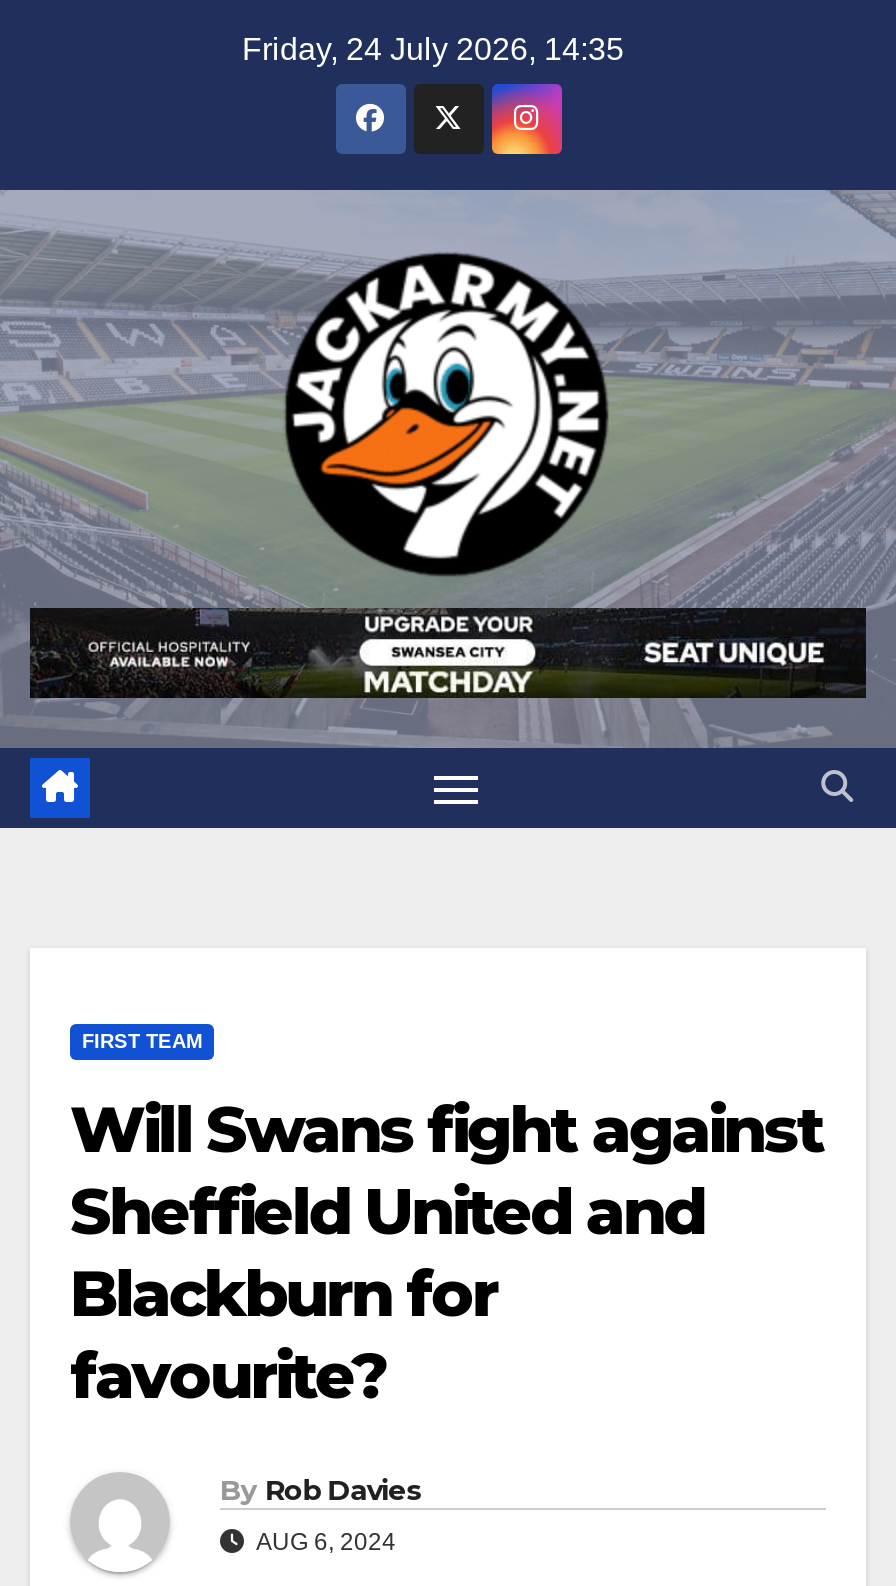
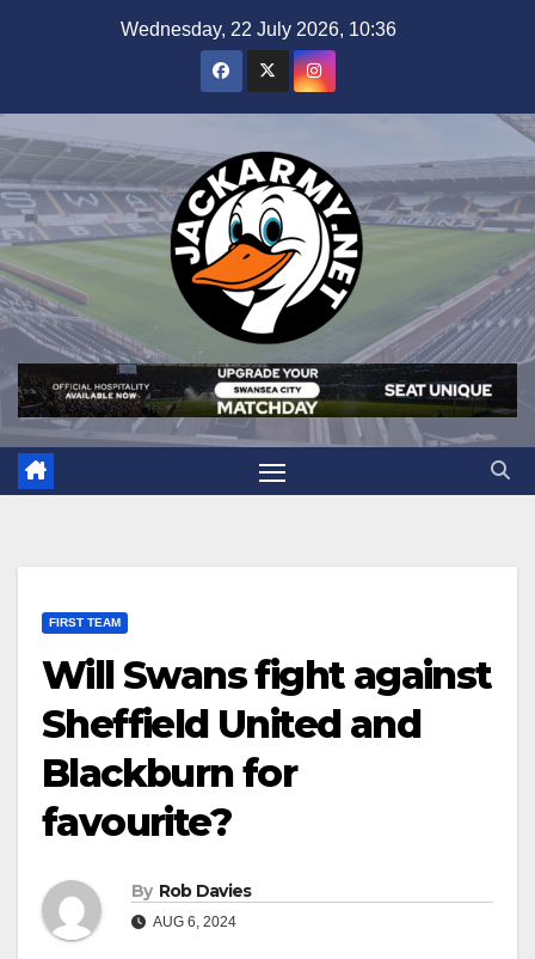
[242,32,624,66] Friday, 24 July 2026, 14:35 -> [121,19,396,39] Wednesday, 22 July 2026, 10:36

